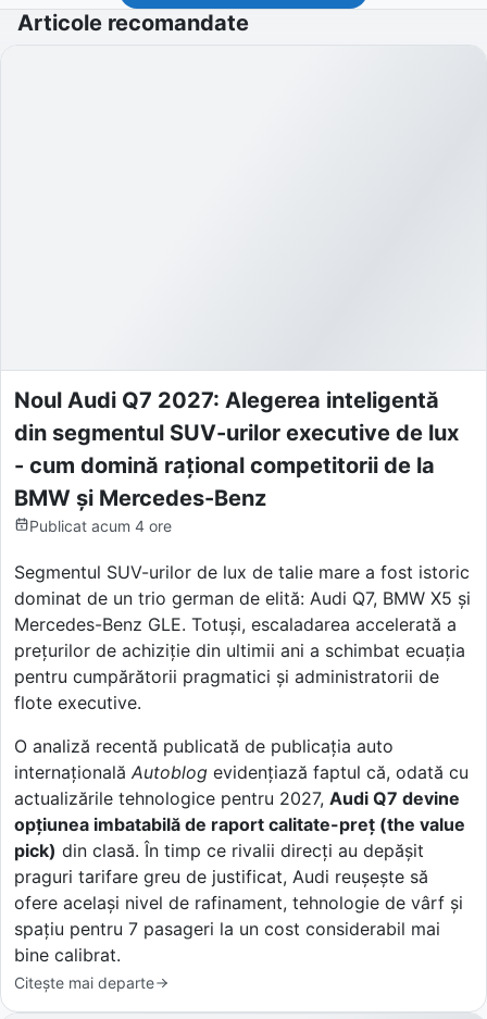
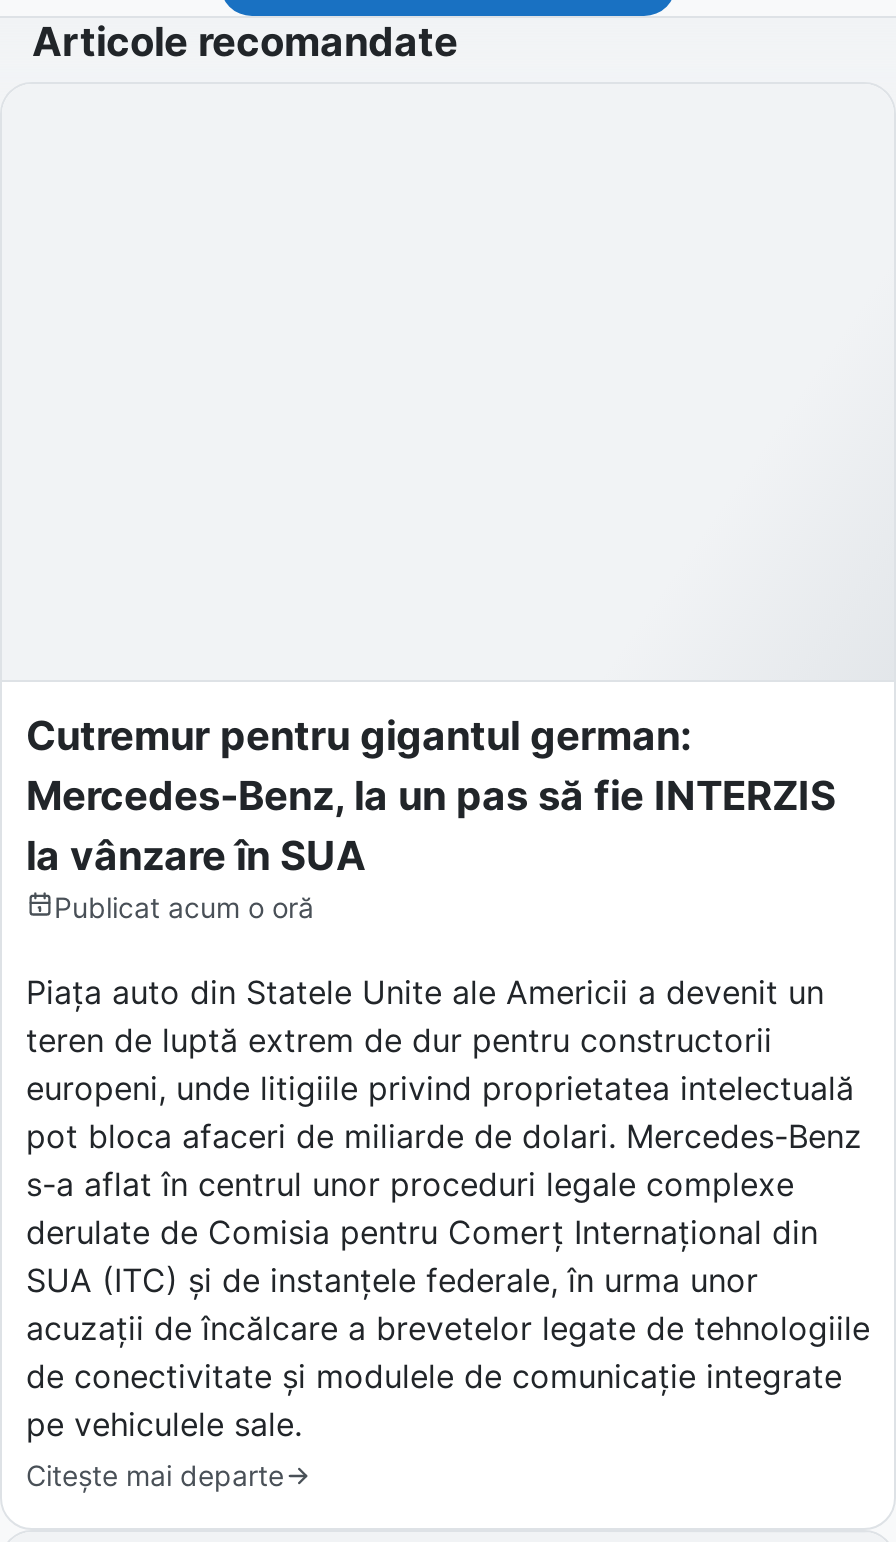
[14,387,471,965] Noul Audi Q7 2027: Alegerea inteligentă | din segmentul SUV-urilor executive de lux | - cum domină rațional competitorii de la | BMW și Mercedes-Benz | Publicat acum 4 ore | Segmentul SUV-urilor de lux de talie mare a fost istoric | dominat de un trio german de elită: Audi Q7, BMW X5 și | Mercedes-Benz GLE. Totuși, escaladarea accelerată a | prețurilor de achiziție din ultimii ani a schimbat ecuația | pentru cumpărătorii pragmatici și administratorii de | flote executive. | O analiză recentă publicată de publicația auto | internațională Autoblog evidențiază faptul că, odată cu | actualizările tehnologice pentru 2027, Audi Q7 devine | opțiunea imbatabilă de raport calitate-preț (the value | pick) din clasă. În timp ce rivalii direcți au depășit | praguri tarifare greu de justificat, Audi reuşeşte să | ofere același nivel de rafinament, tehnologie de vârf și | spațiu pentru 7 pasageri la un cost considerabil mai | bine calibrat. -> [26,711,870,1443] Cutremur pentru gigantul german: | Mercedes-Benz, la un pas să fie INTERZIS | la vânzare în SUA | Publicat acum o oră | Piața auto din Statele Unite ale Americii a devenit un | teren de luptă extrem de dur pentru constructorii | europeni, unde litigiile privind proprietatea intelectuală | pot bloca afaceri de miliarde de dolari. Mercedes-Benz | s-a aflat în centrul unor proceduri legale complexe | derulate de Comisia pentru Comerț Internațional din | SUA (ITC) și de instanțele federale, în urma unor | acuzații de încălcare a brevetelor legate de tehnologiile | de conectivitate și modulele de comunicație integrate | pe vehiculele sale.

